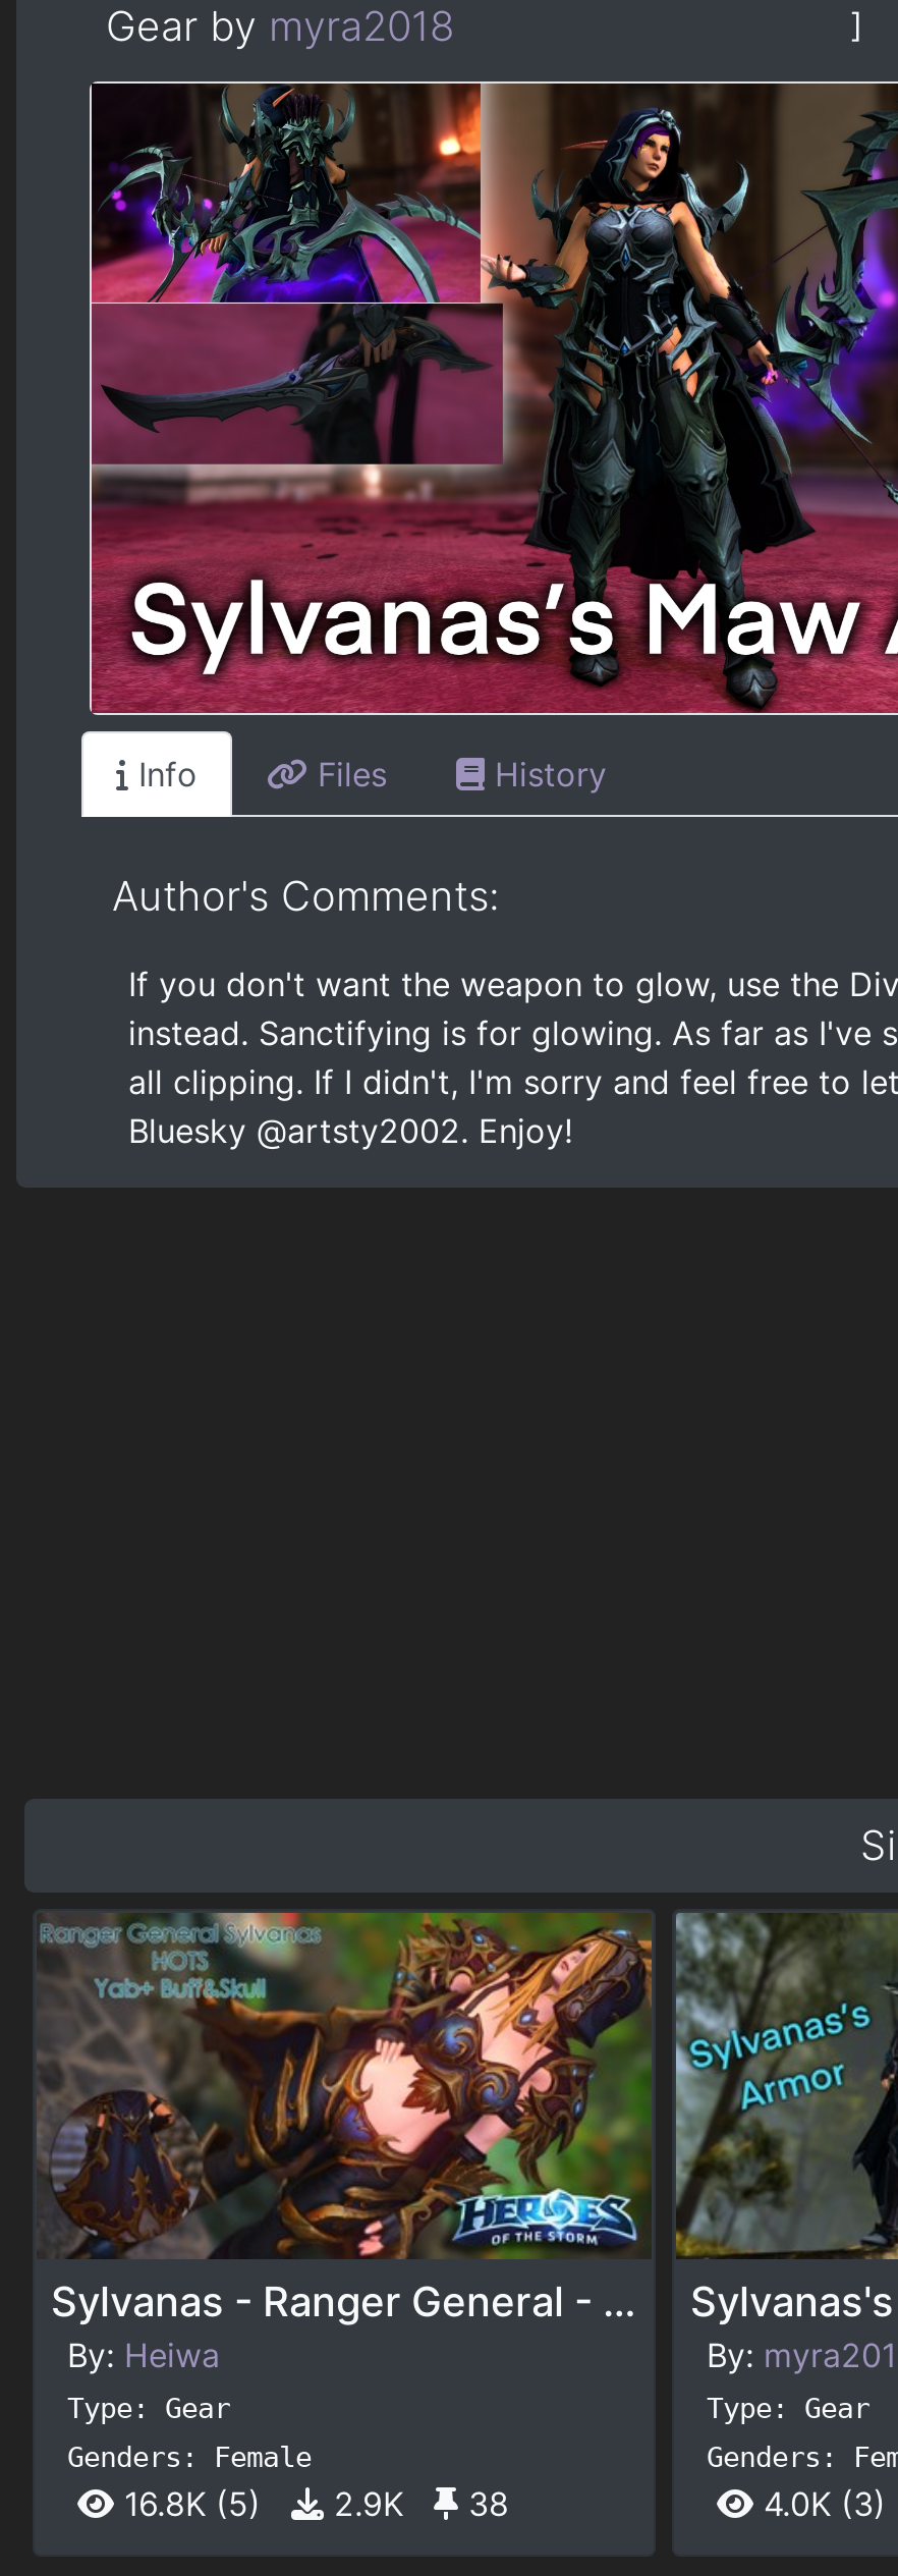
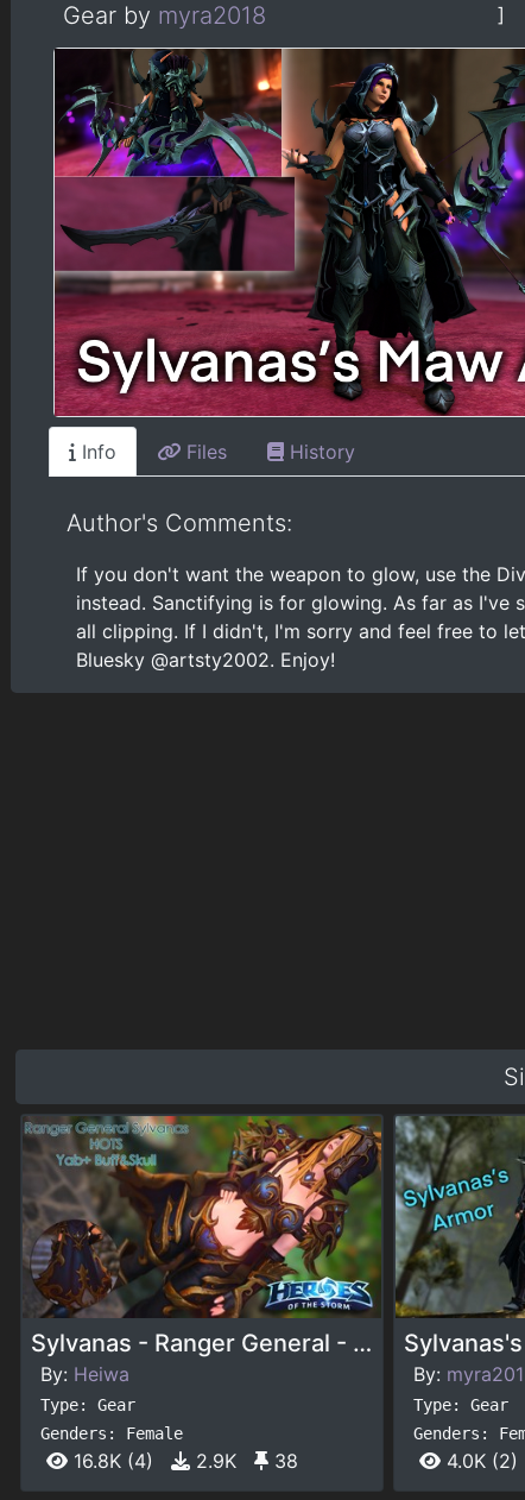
[114,2484,509,2525] 16.8K (5) 2.9K 38 -> [68,1449,298,1473] 16.8K (4) 2.9K 38
[753,2484,886,2525] 4.0K (3) -> [441,1449,518,1473] 4.0K (2)

